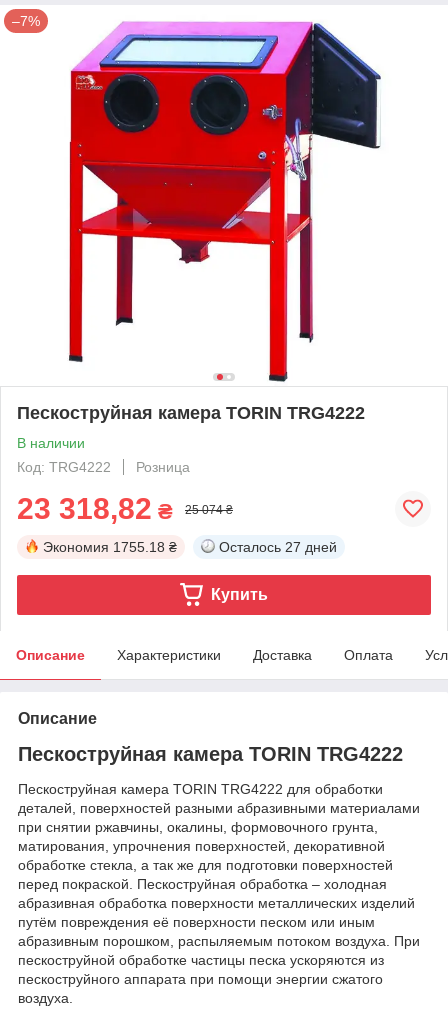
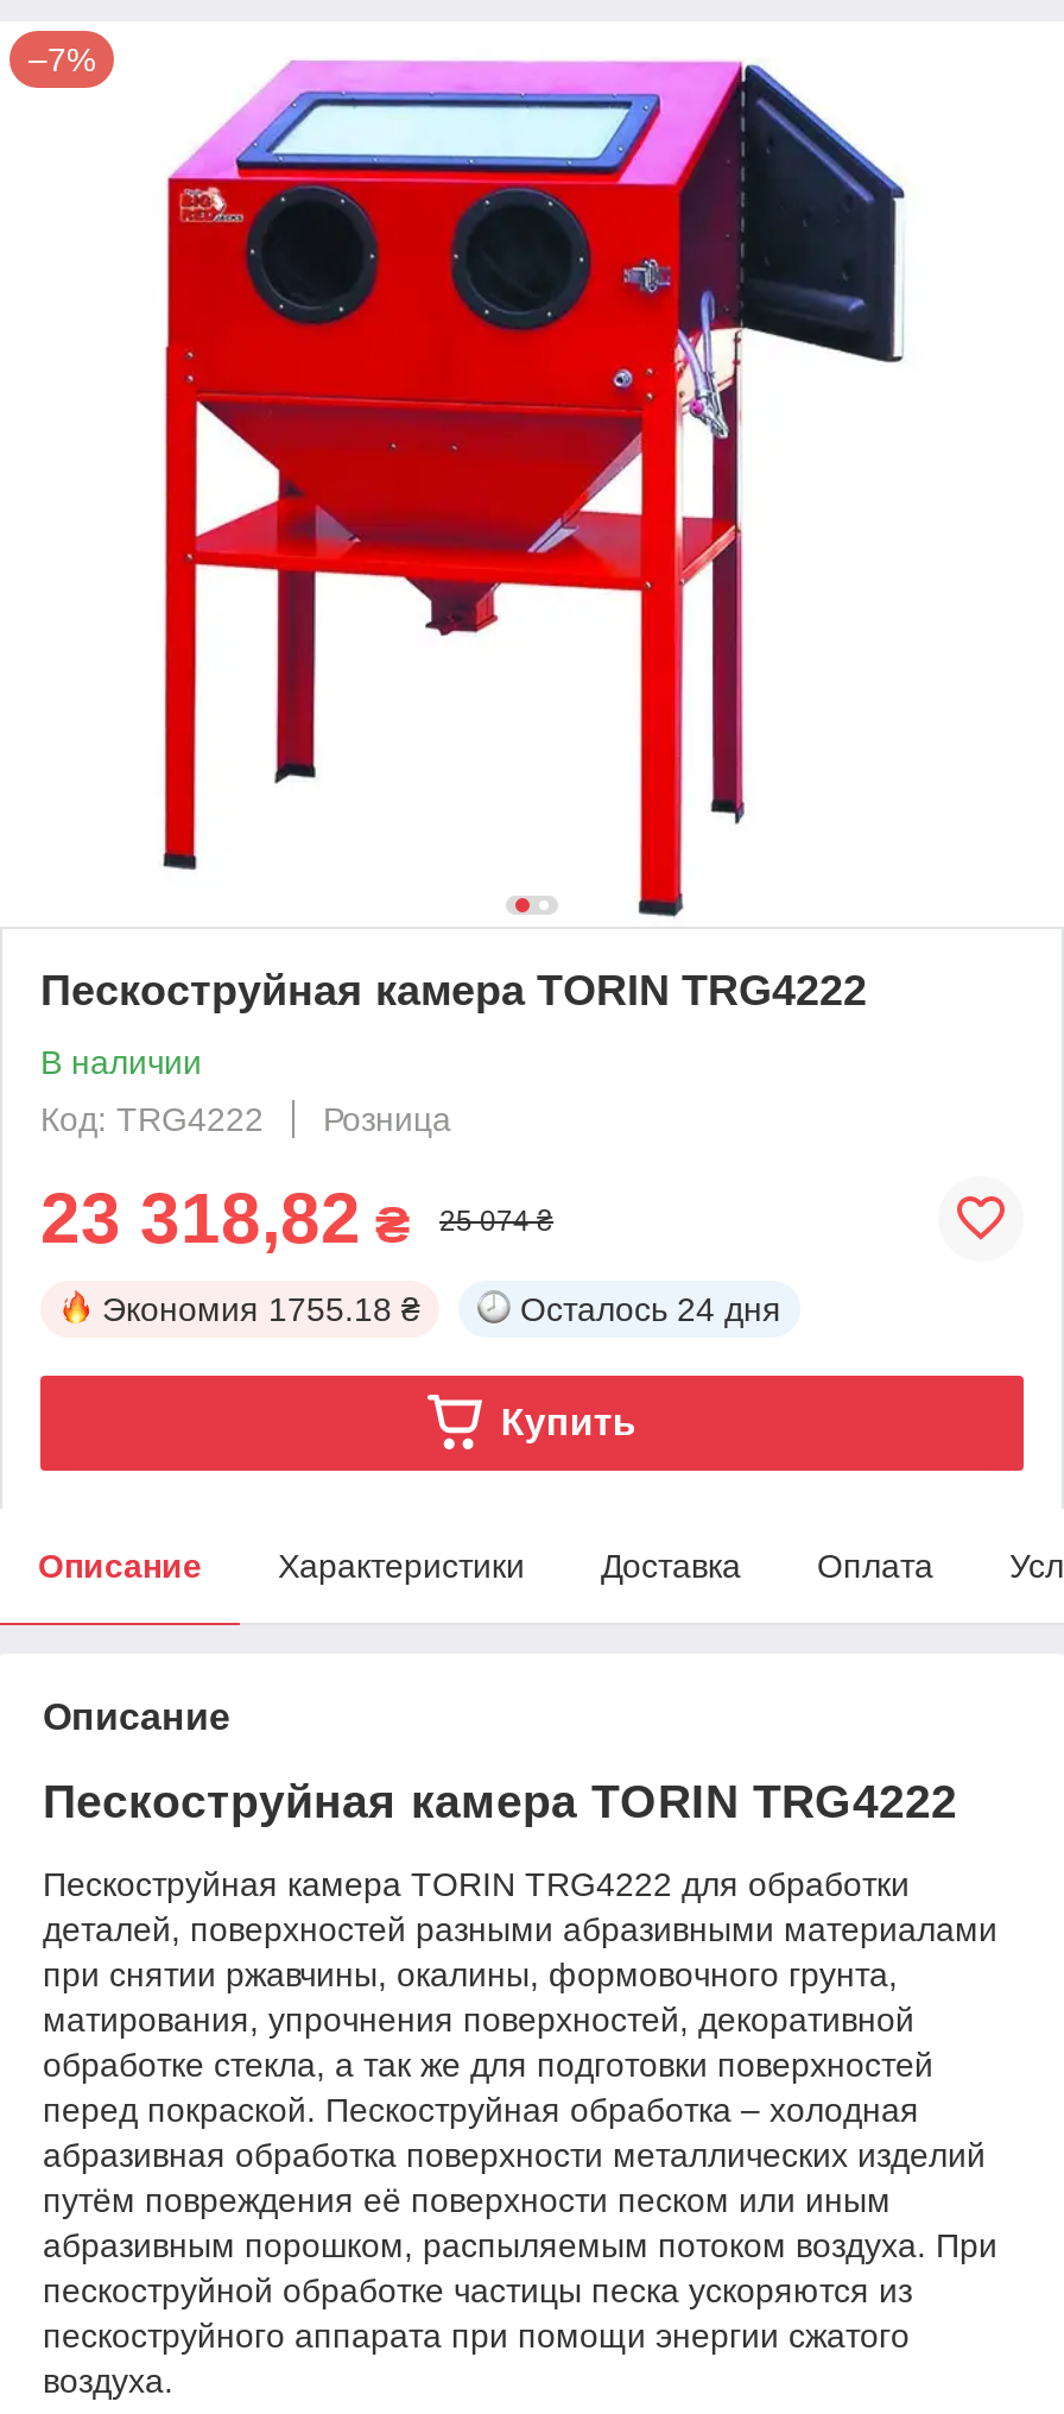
[219,539,337,555] Осталось 27 дней -> [520,1290,781,1328] Осталось 24 дня

